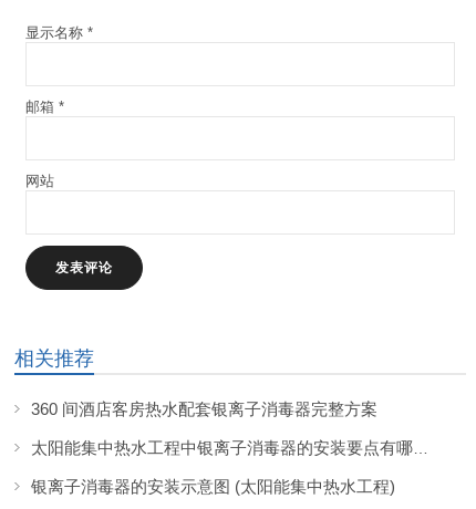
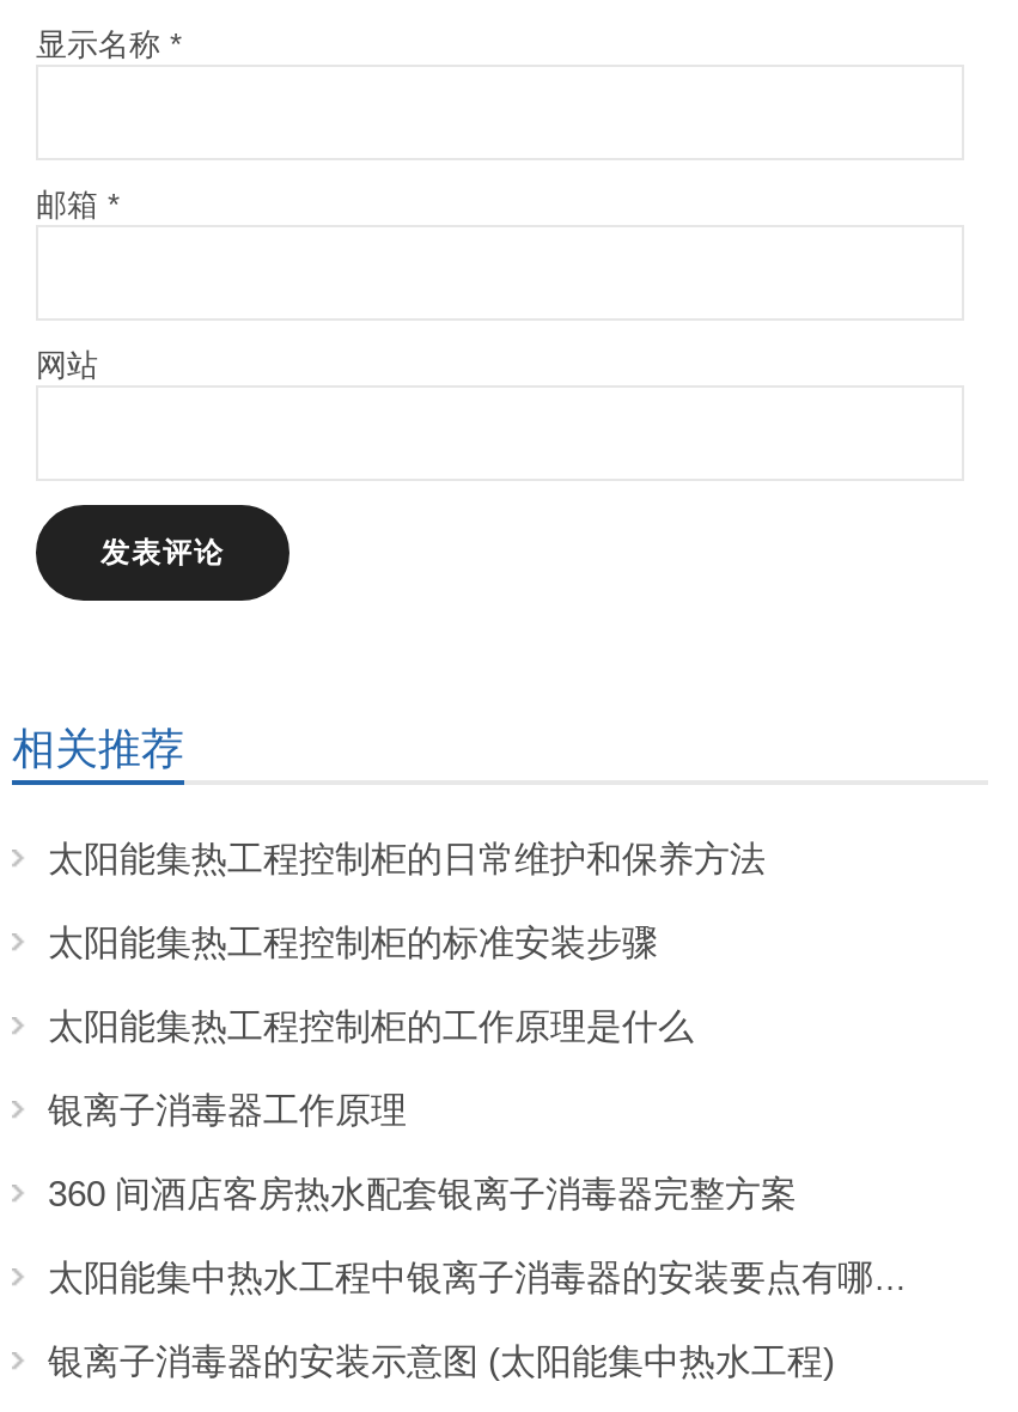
none -> [48,838,766,1130] 太阳能集热工程控制柜的日常维护和保养方法 | 太阳能集热工程控制柜的标准安装步骤 | 太阳能集热工程控制柜的工作原理是什么 | 银离子消毒器工作原理

